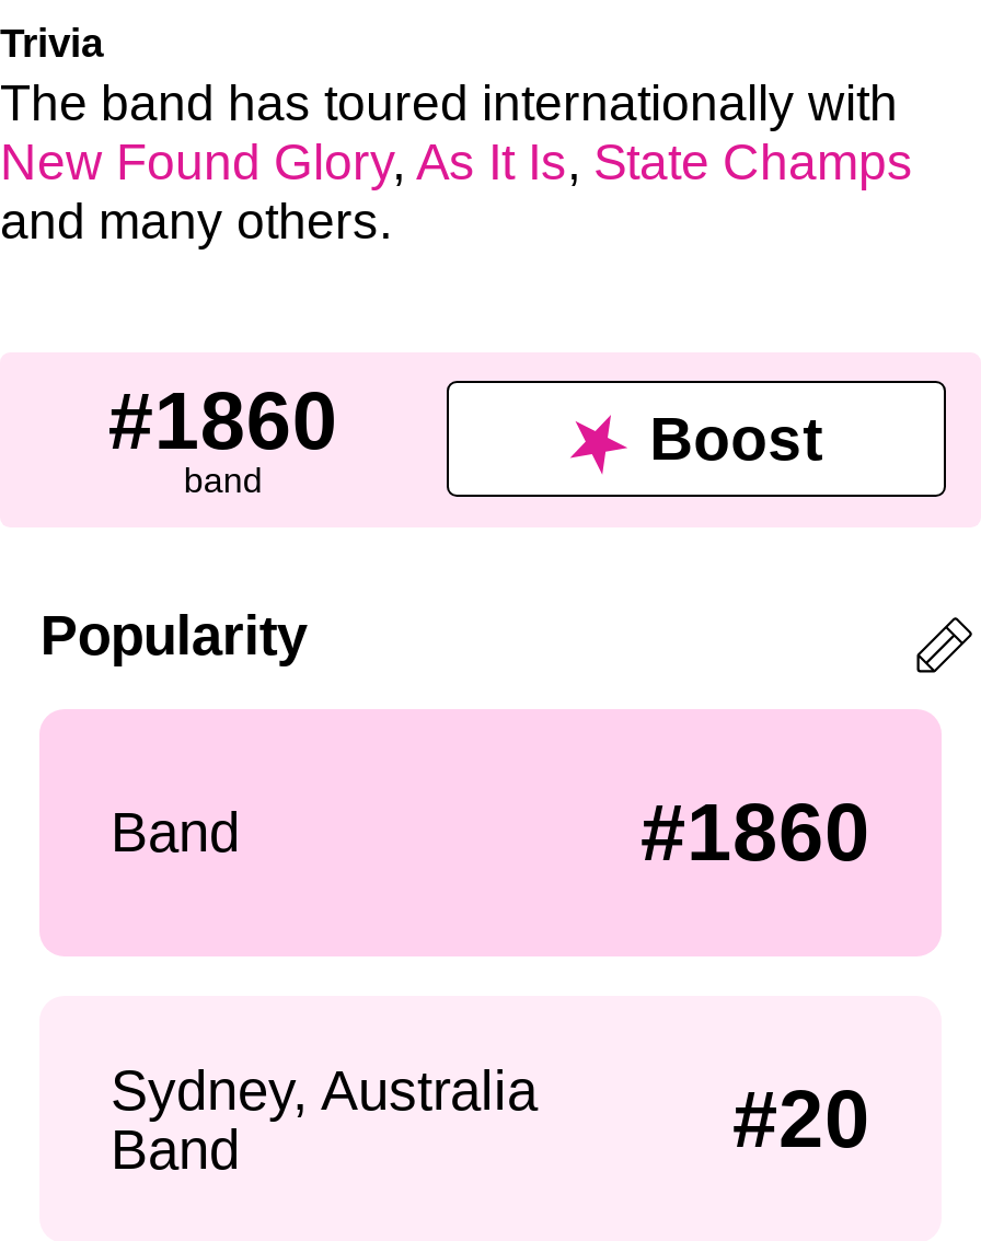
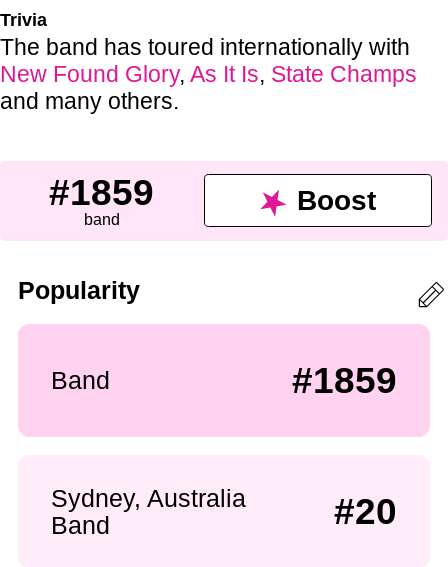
[108,377,338,467] #1860 -> [49,172,154,213] #1859
[640,787,870,877] #1860 -> [292,360,397,401] #1859

